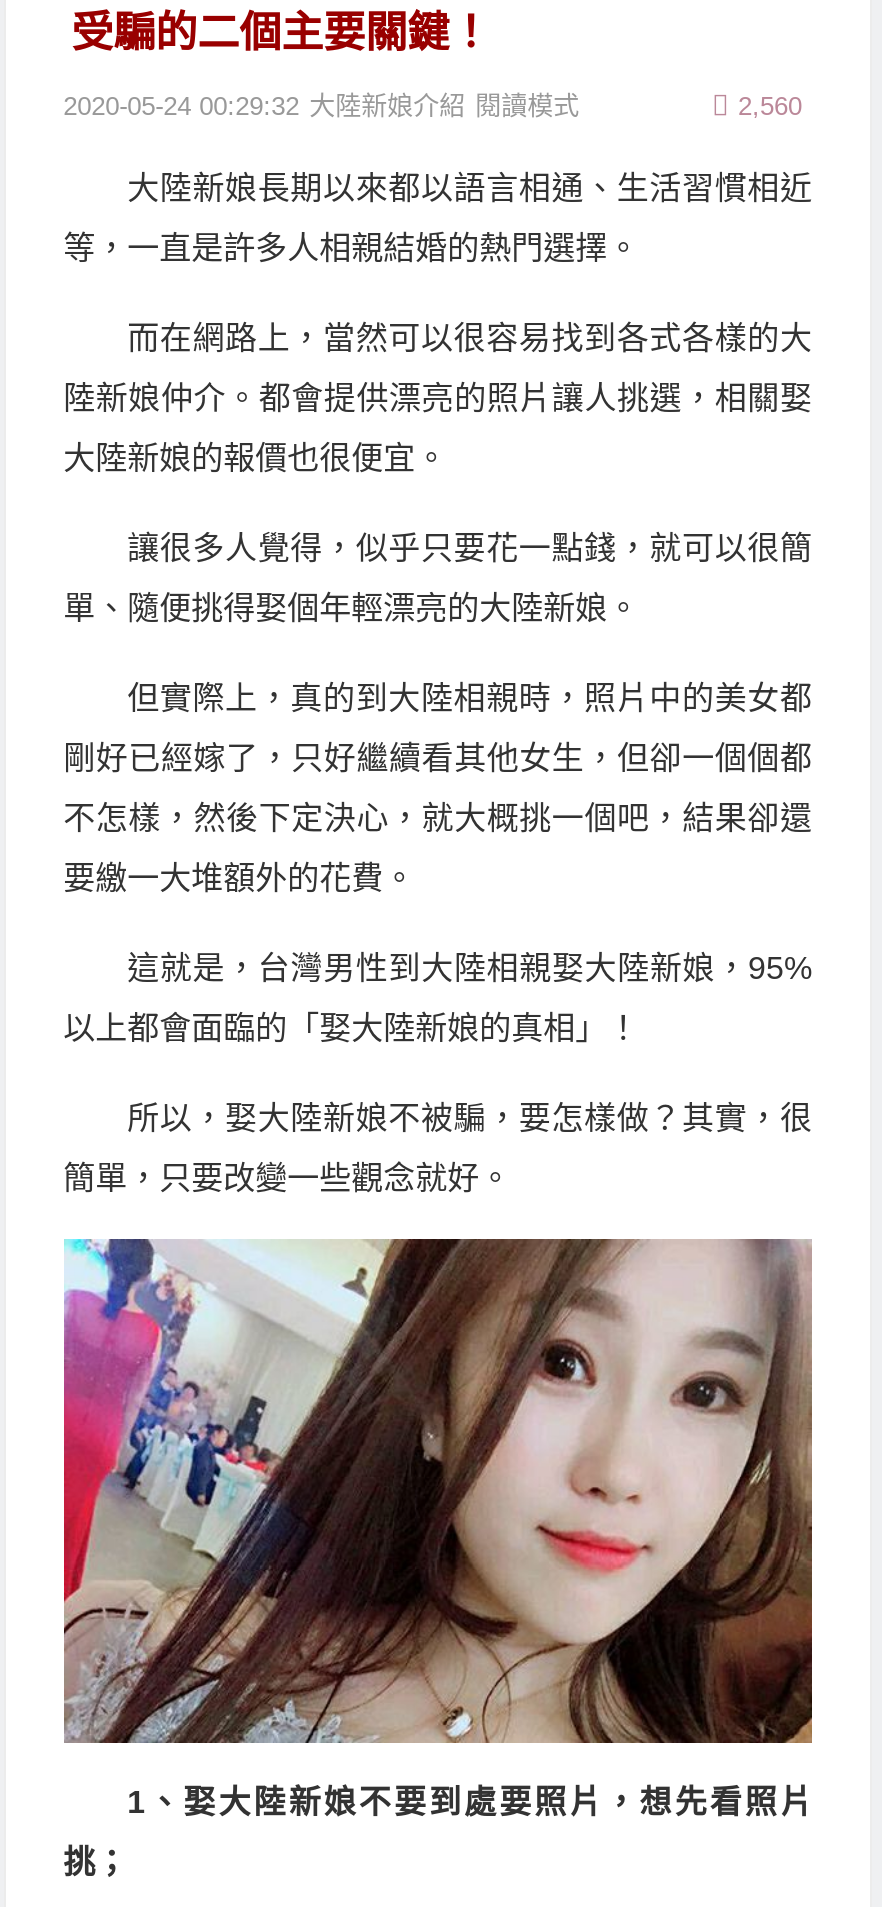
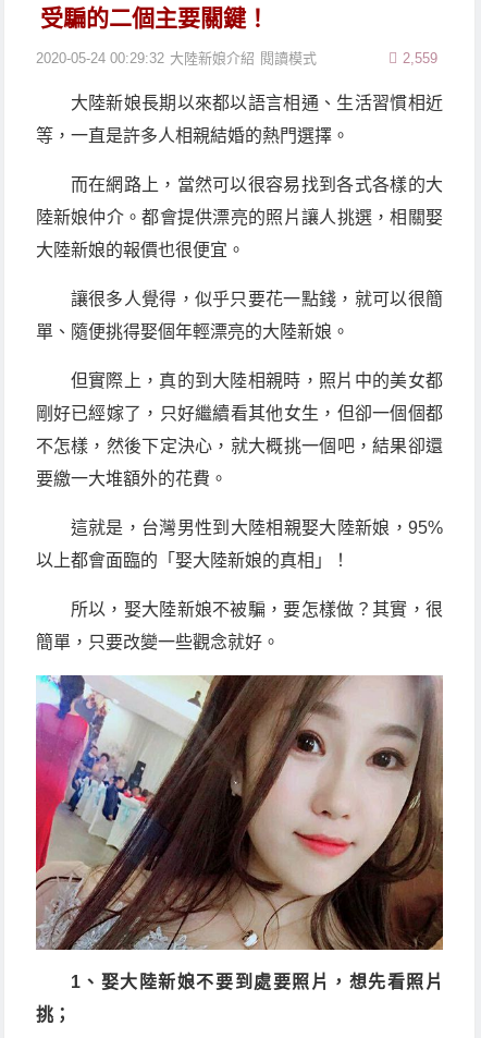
[738,91,802,121] 2,560 -> [403,50,437,66] 2,559

